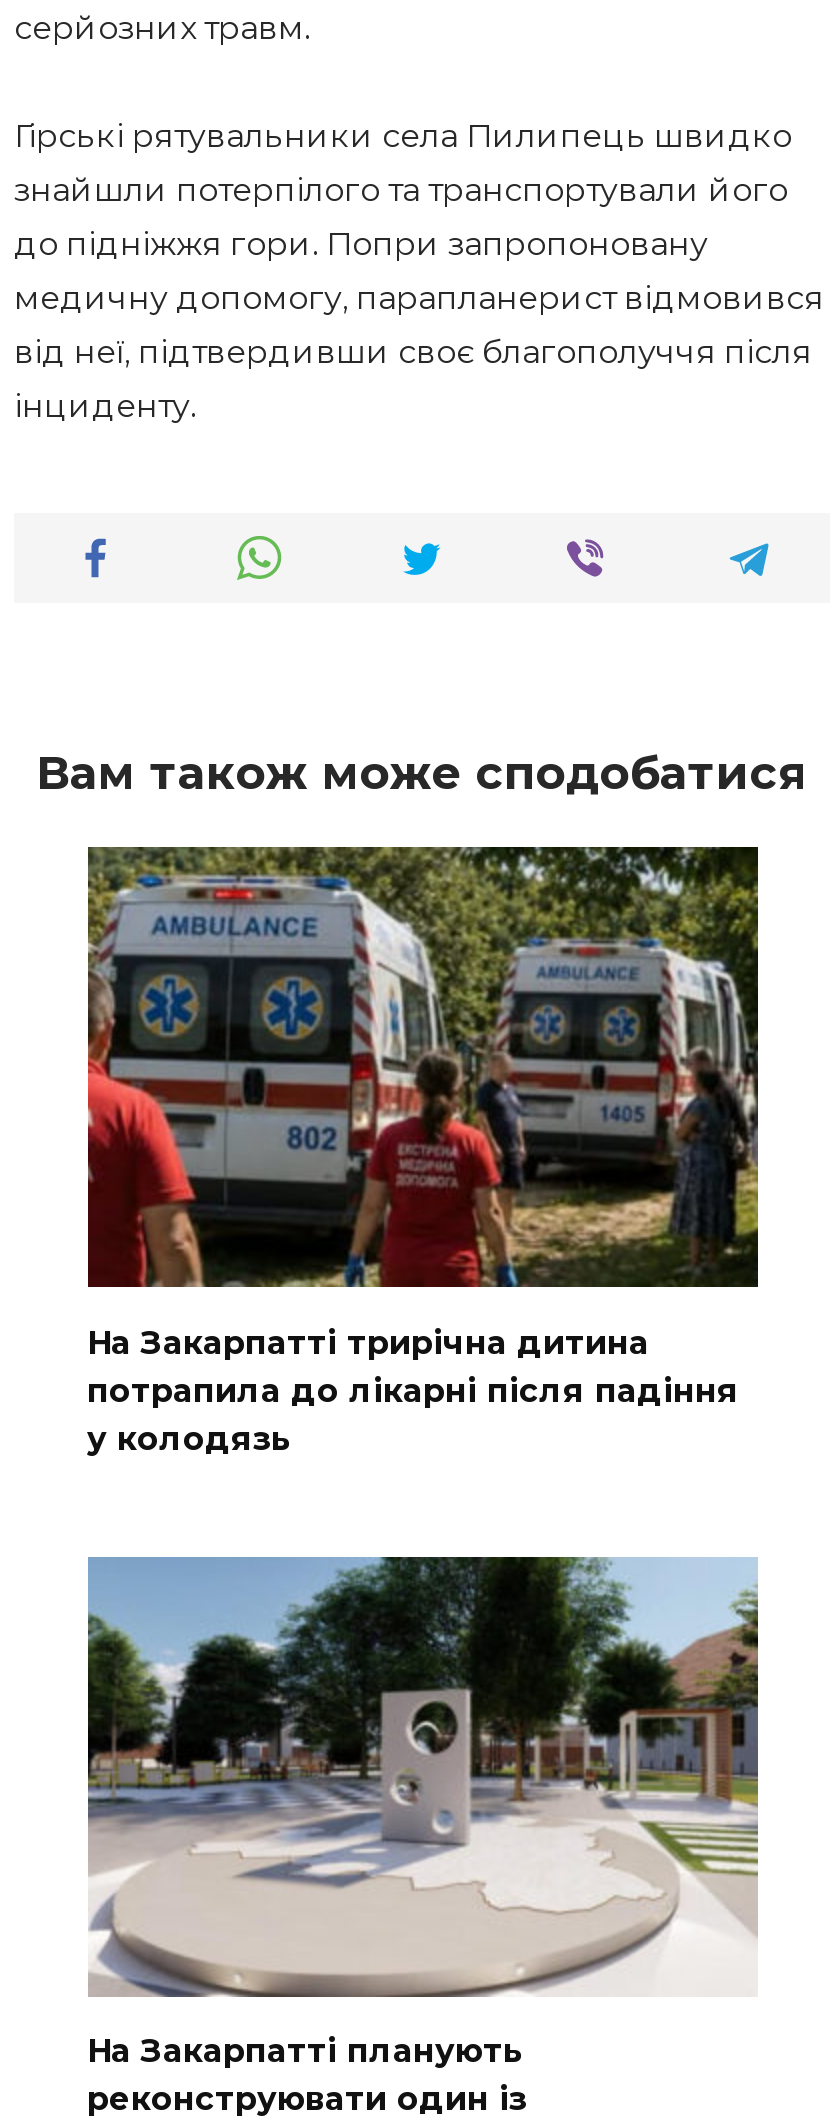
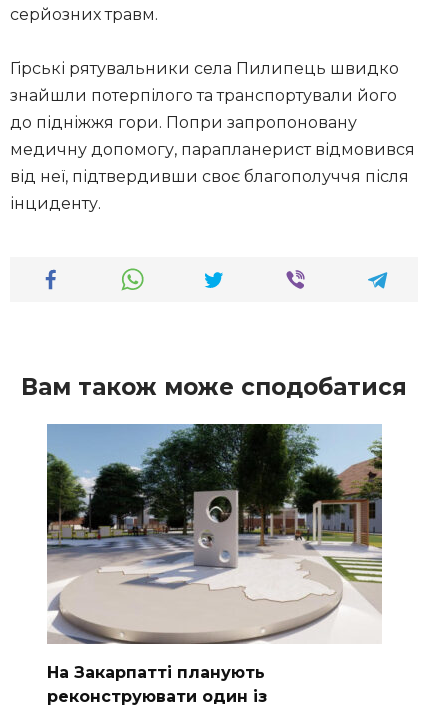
[86,845,760,1458] [image] | На Закарпатті трирічна дитина | потрапила до лікарні після падіння | у колодязь -> none

